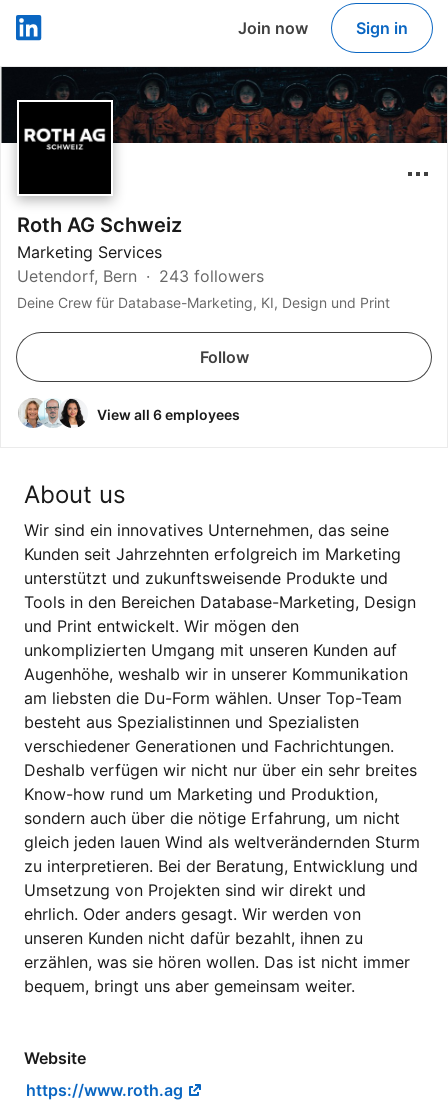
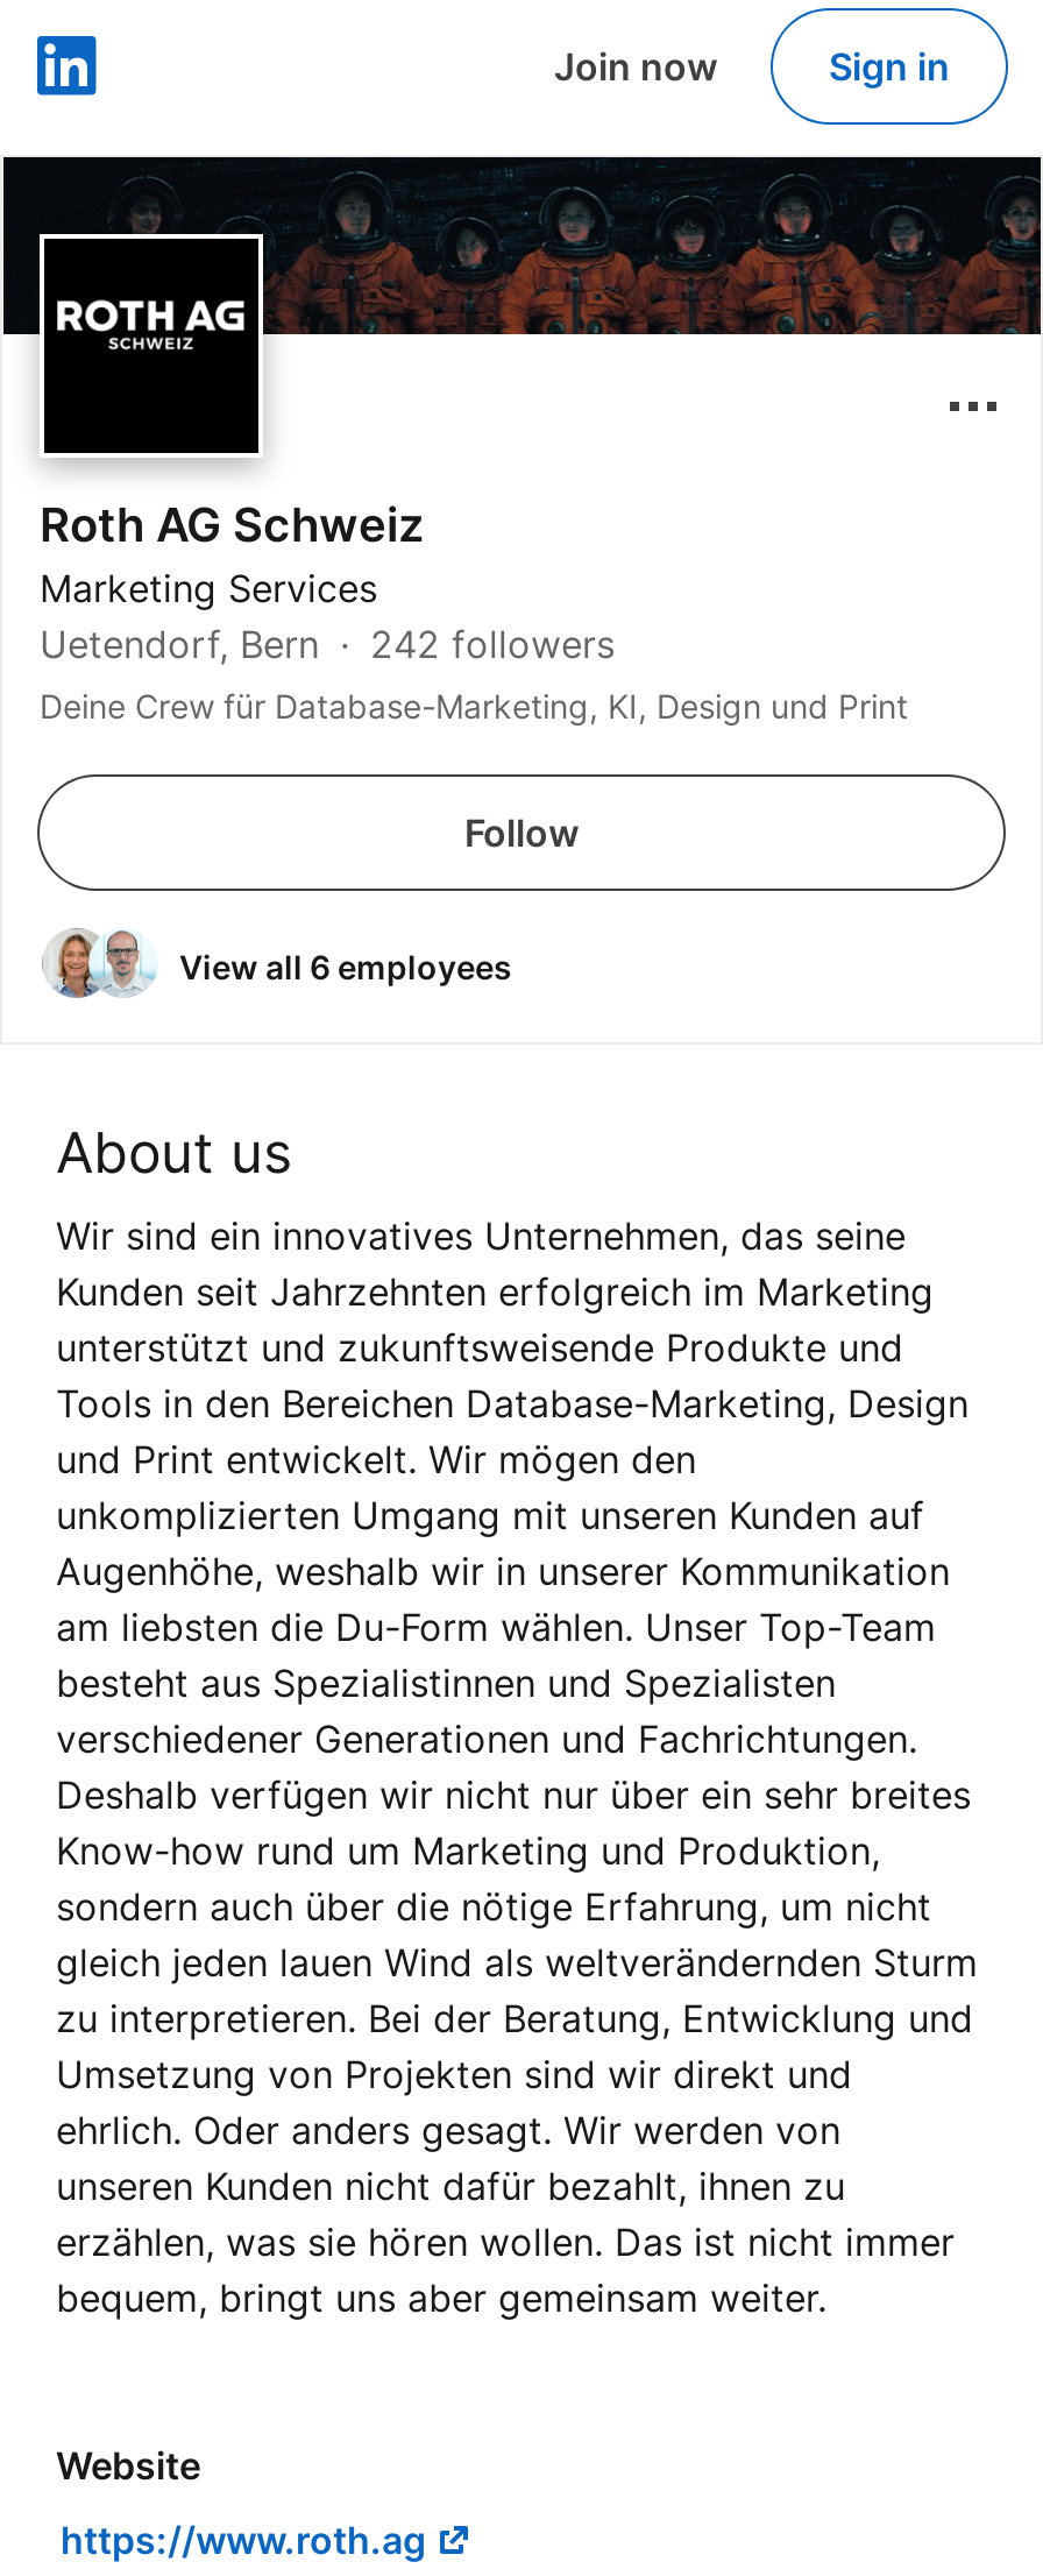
[17,266,264,286] Uetendorf, Bern 243 followers -> [40,621,615,667] Uetendorf, Bern 242 followers

